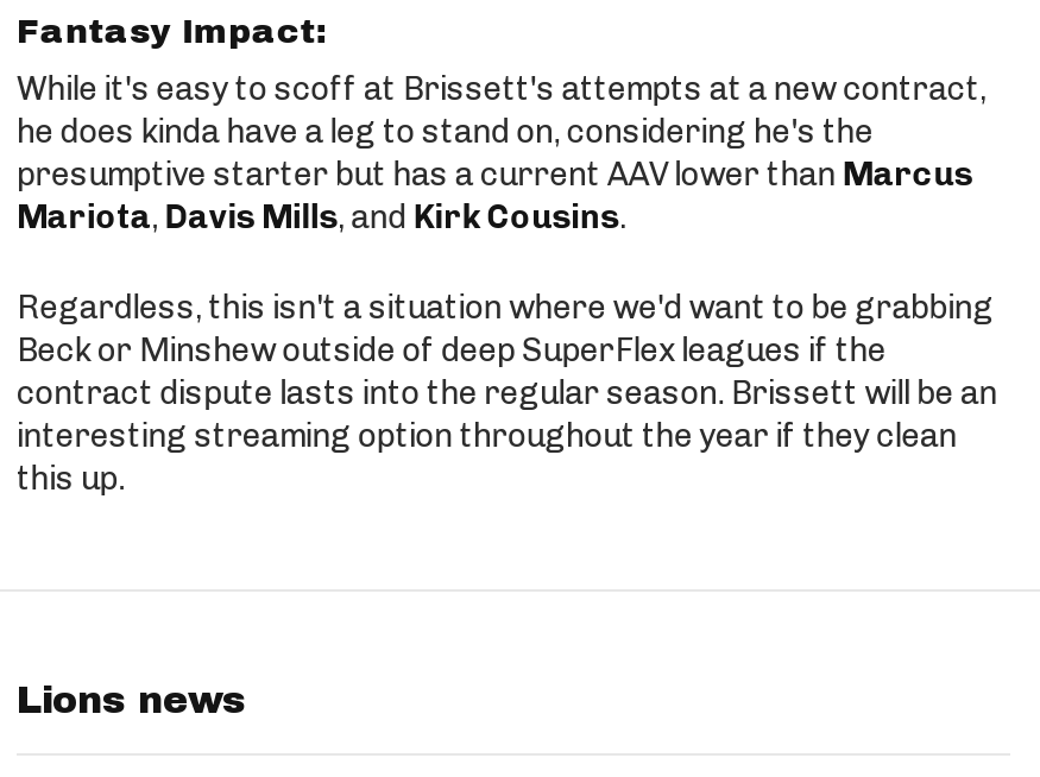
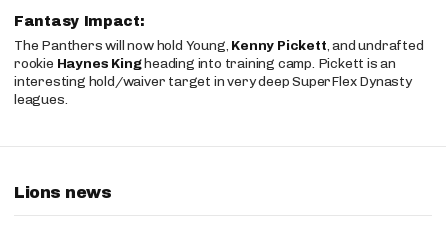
[17,69,997,499] While it's easy to scoff at Brissett's attempts at a new contract, | he does kinda have a leg to stand on, considering he's the | presumptive starter but has a current AAV lower than Marcus | Mariota, Davis Mills, and Kirk Cousins. | Regardless, this isn't a situation where we'd want to be grabbing | Beck or Minshew outside of deep SuperFlex leagues if the | contract dispute lasts into the regular season. Brissett will be an | interesting streaming option throughout the year if they clean | this up. -> [14,37,424,108] The Panthers will now hold Young, Kenny Pickett, and undrafted | rookie Haynes King heading into training camp. Pickett is an | interesting hold/waiver target in very deep SuperFlex Dynasty | leagues.

